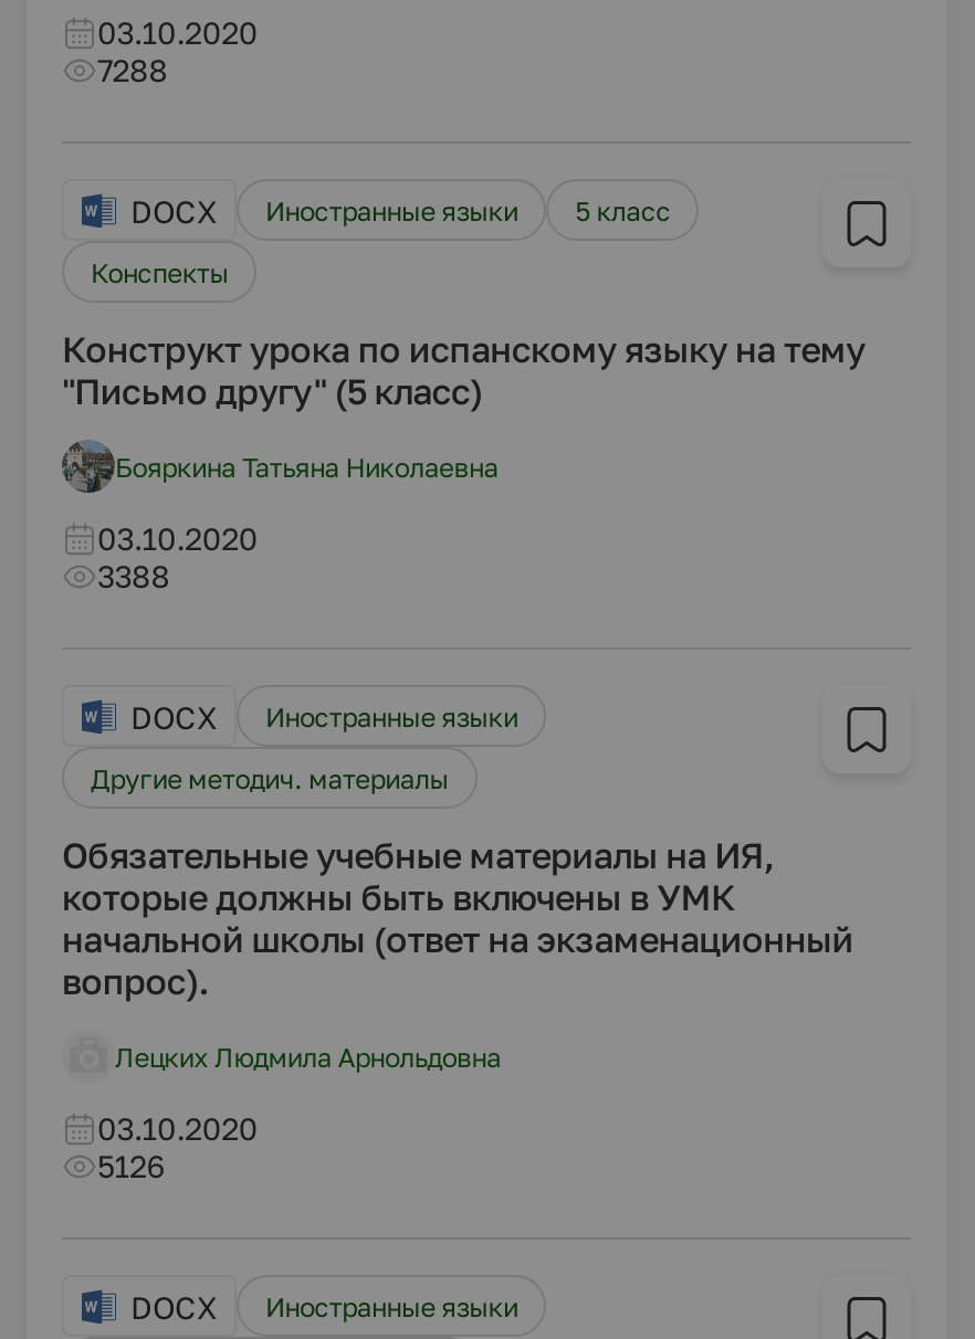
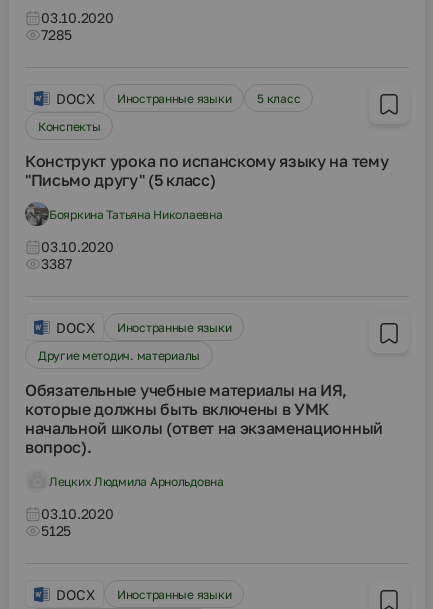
[97,51,168,88] 7288 -> [41,26,72,43] 7285
[97,557,170,594] 3388 -> [41,255,72,272] 3387
[97,1147,164,1184] 5126 -> [41,522,71,539] 5125

